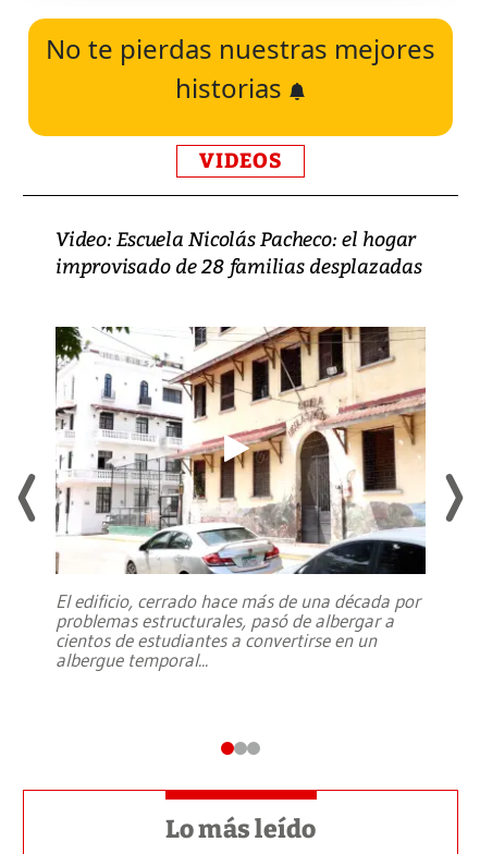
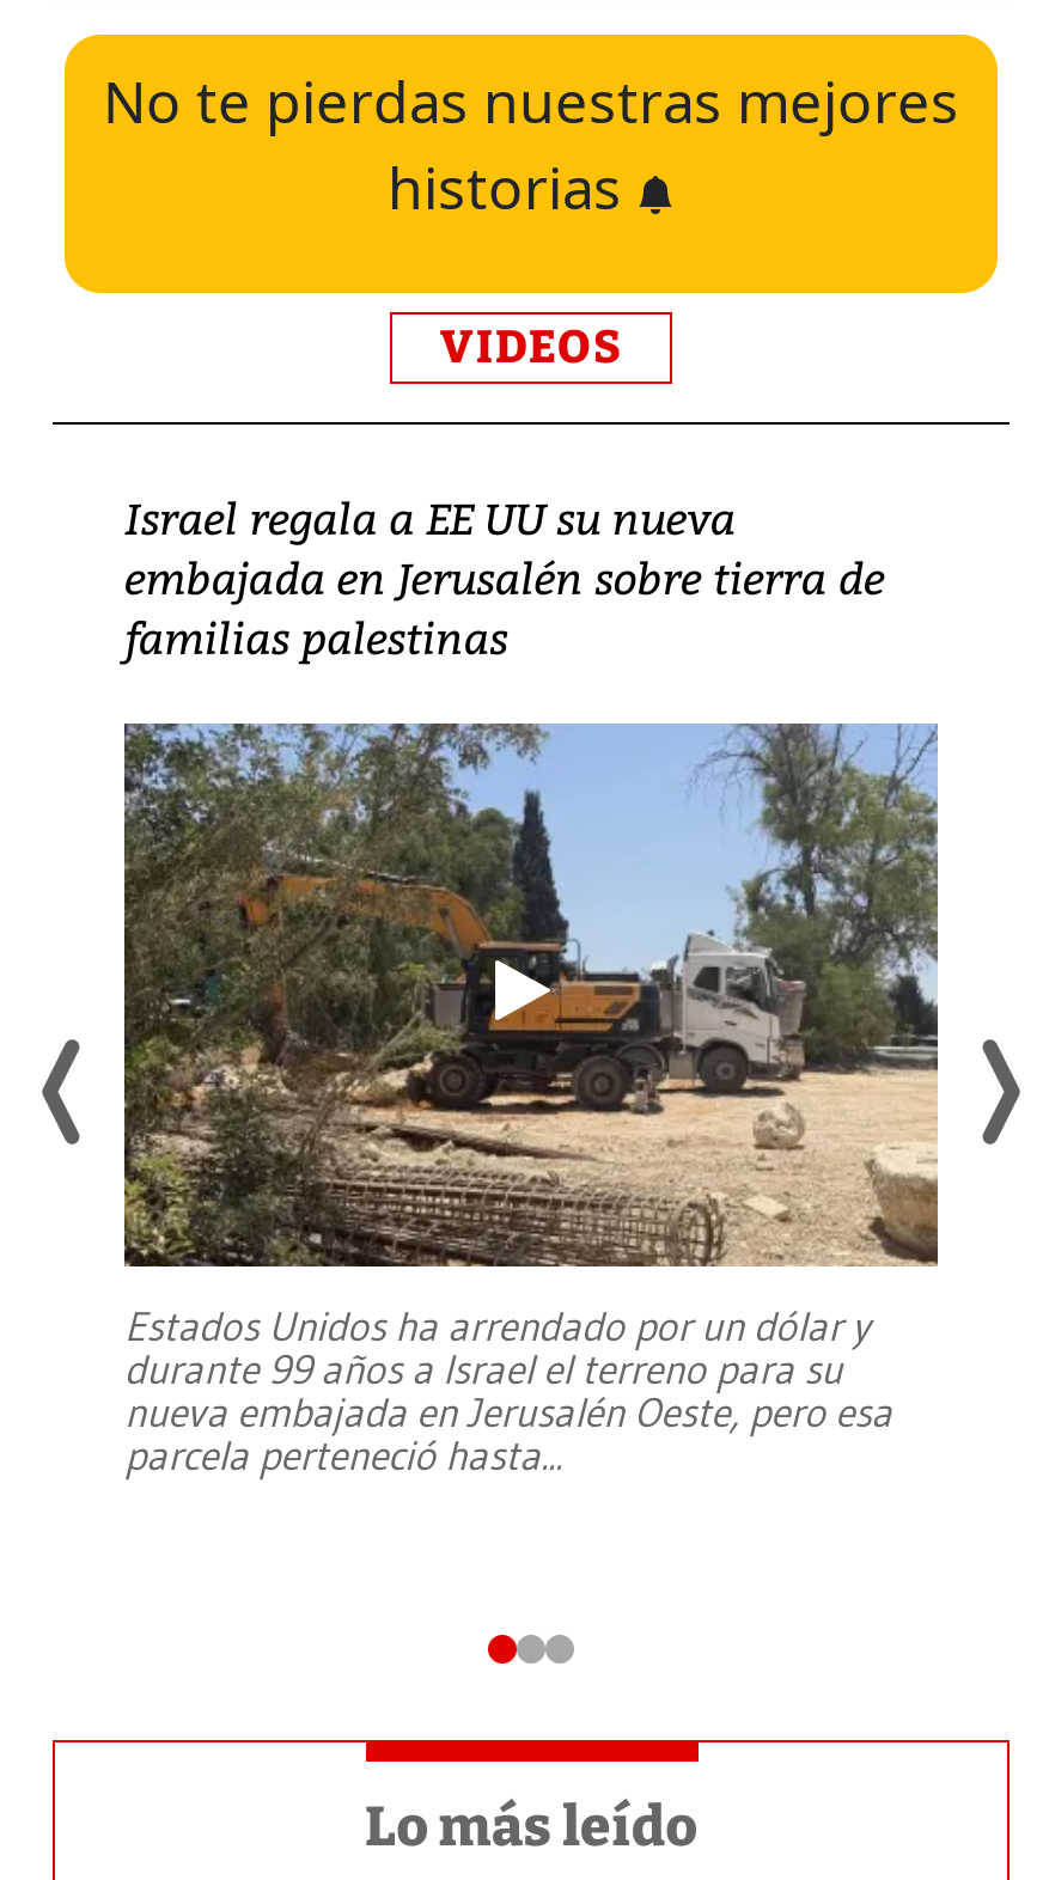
[56,225,422,279] Video: Escuela Nicolás Pacheco: el hogar | improvisado de 28 familias desplazadas -> [124,488,885,667] Israel regala a EE UU su nueva | embajada en Jerusalén sobre tierra de | familias palestinas
[56,326,427,671] [image] | El edificio, cerrado hace más de una década por | problemas estructurales, pasó de albergar a | cientos de estudiantes a convertirse en un | albergue temporal... -> [122,721,940,1480] [image] | Estados Unidos ha arrendado por un dólar y | durante 99 años a Israel el terreno para su | nueva embajada en Jerusalén Oeste, pero esa | parcela perteneció hasta...

